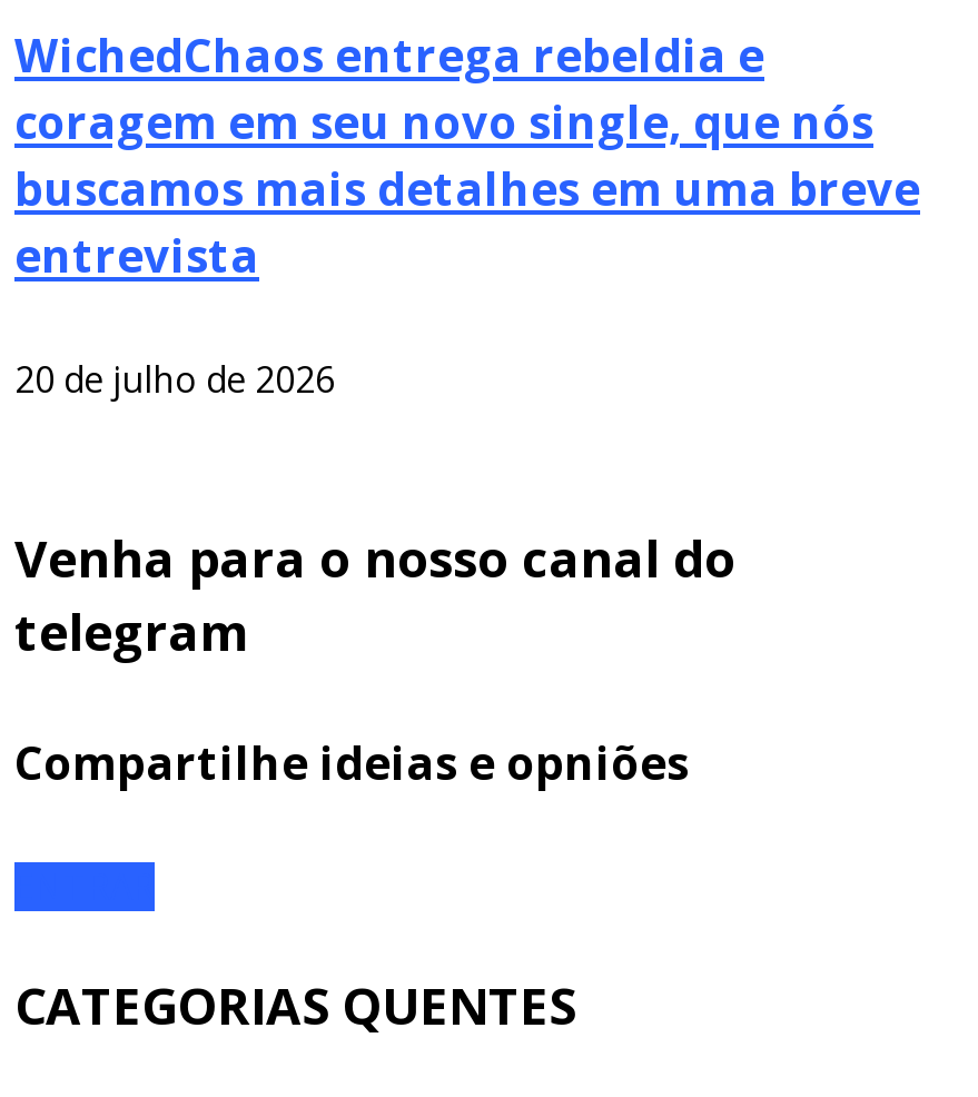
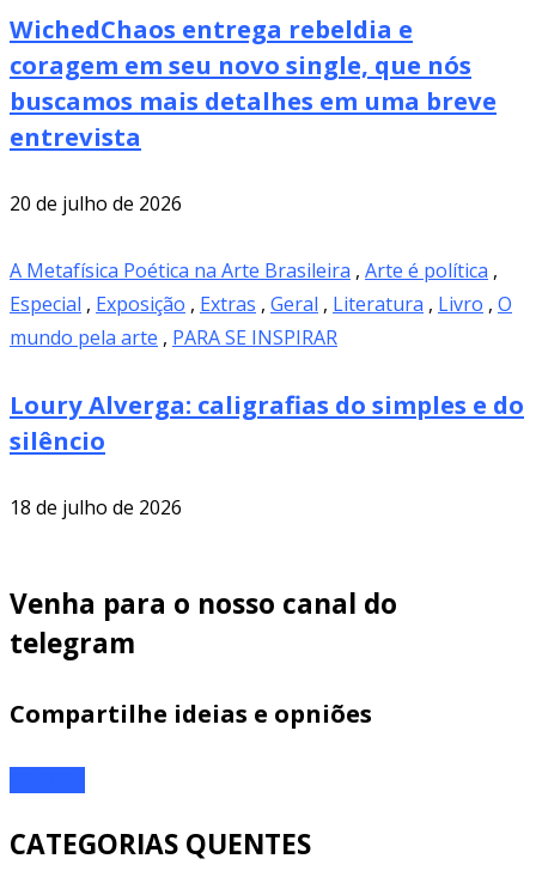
none -> [10,257,524,520] A Metafísica Poética na Arte Brasileira, Arte é política, | Especial, Exposição, Extras, Geral, Literatura, Livro, O | mundo pela arte, PARA SE INSPIRAR | Loury Alverga: caligrafias do simples e do | silêncio | 18 de julho de 2026

